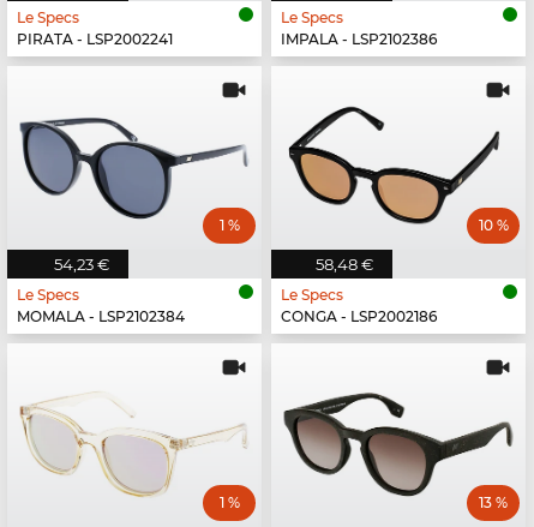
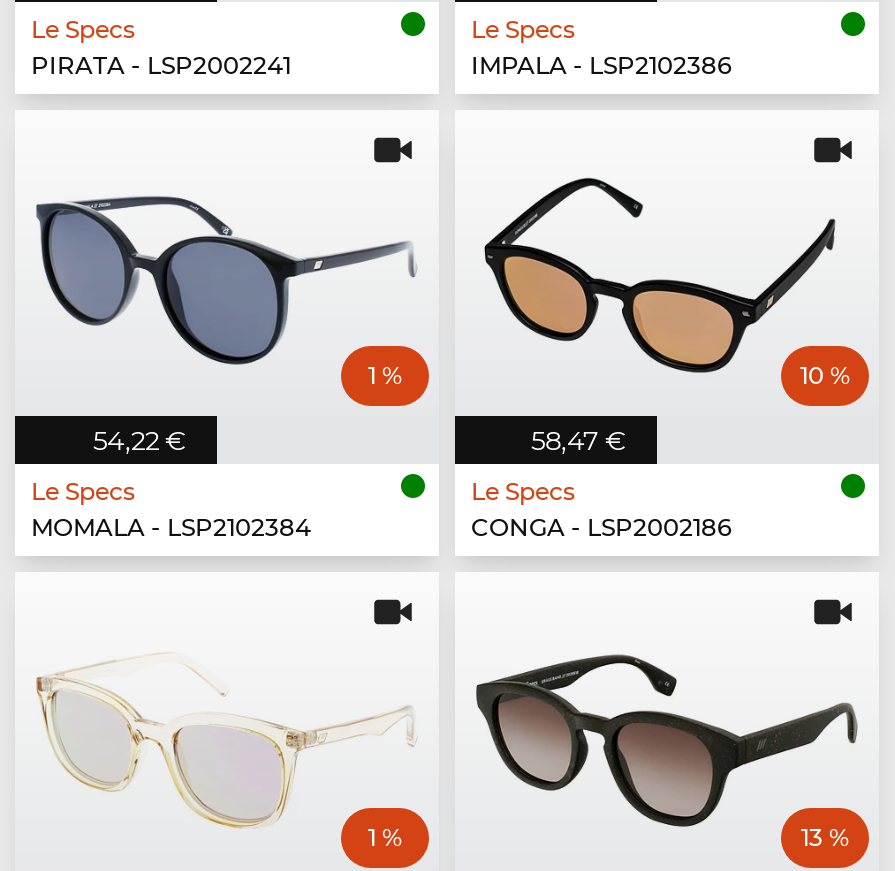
[54,255,110,274] 54,23 € -> [93,424,187,456] 54,22 €
[316,255,374,274] 58,48 € -> [531,424,627,456] 58,47 €

